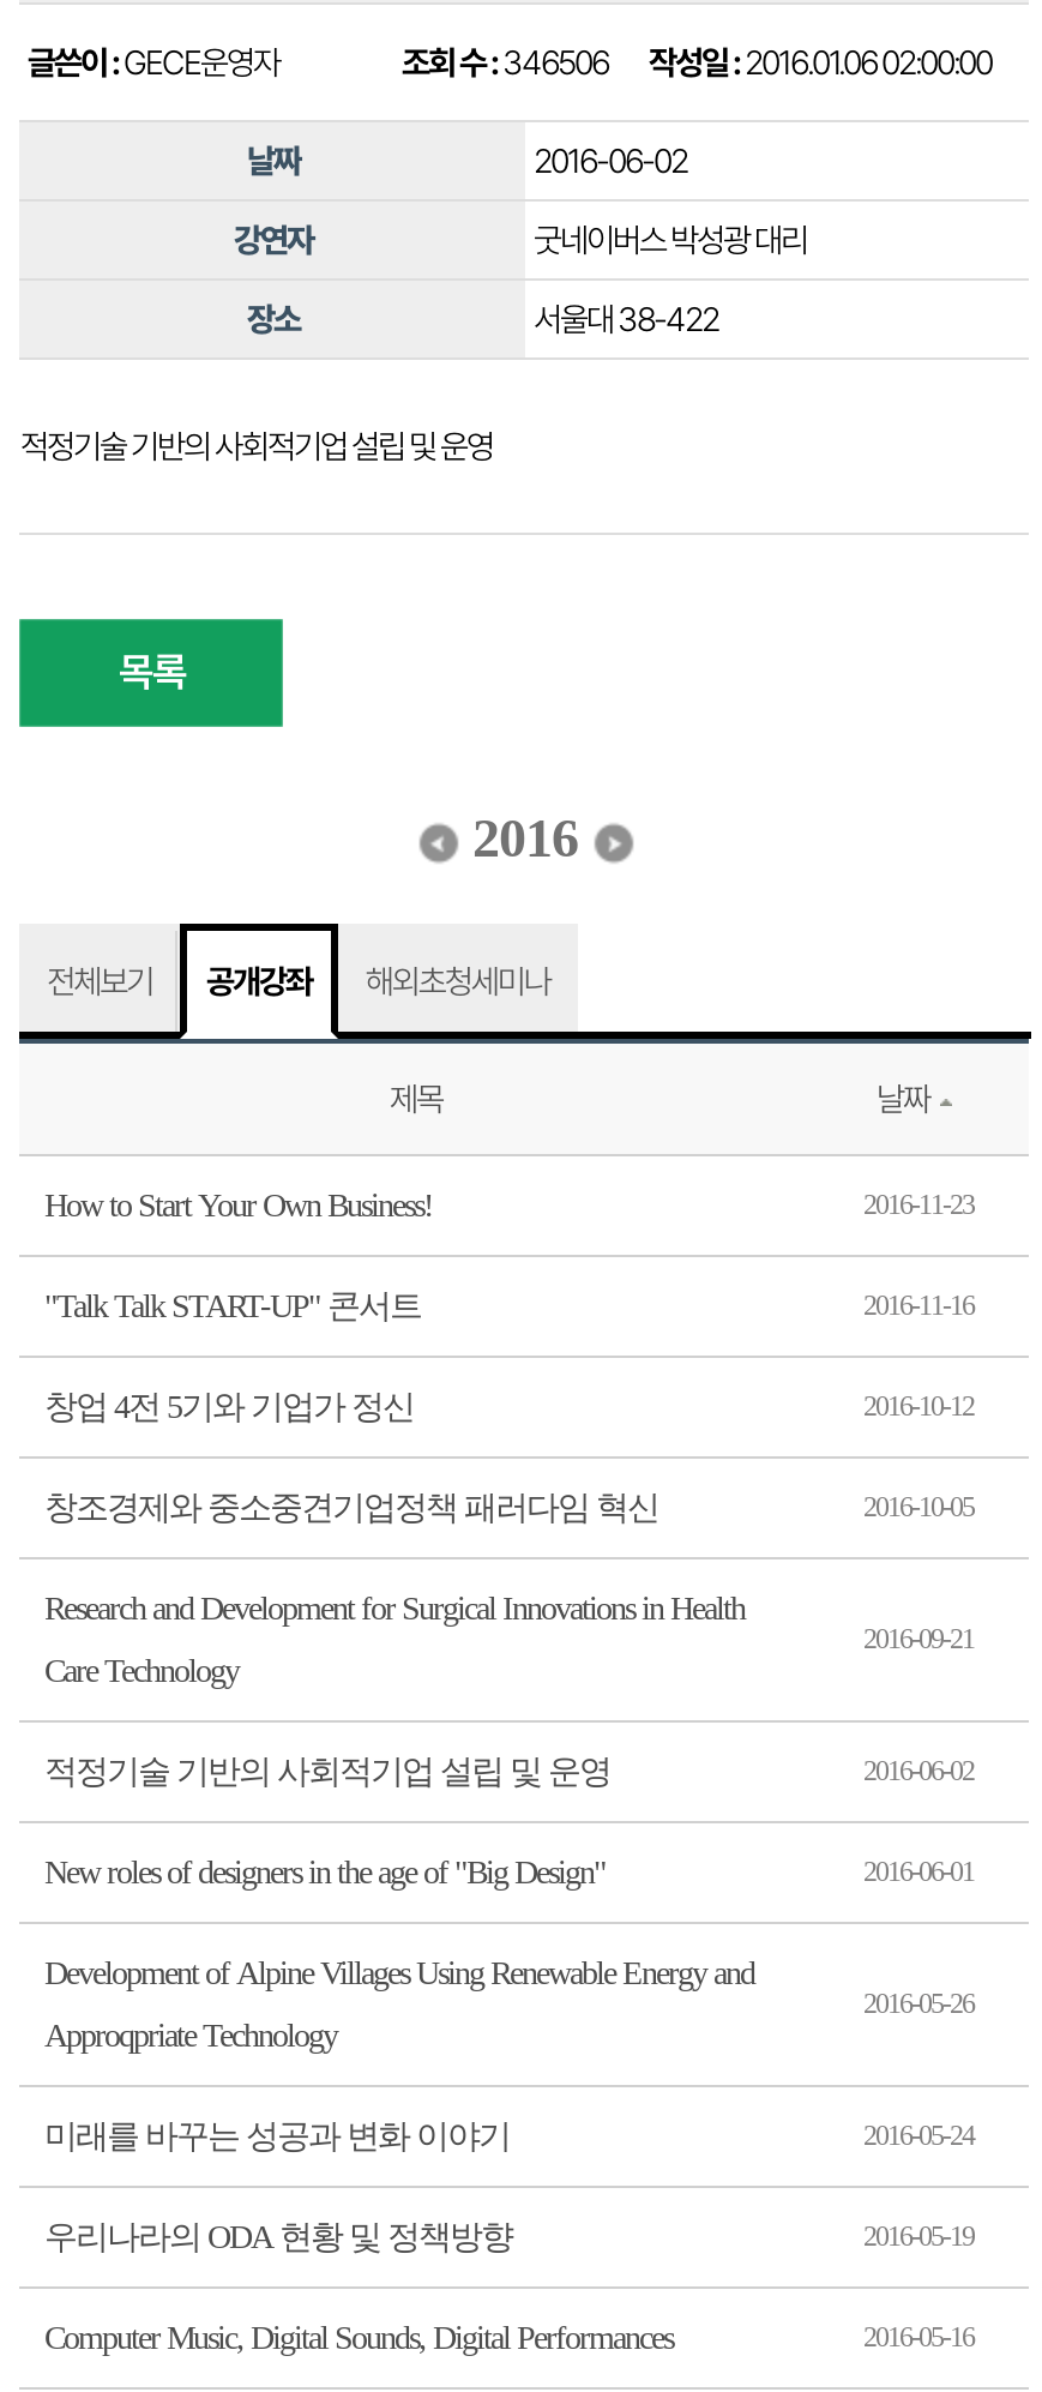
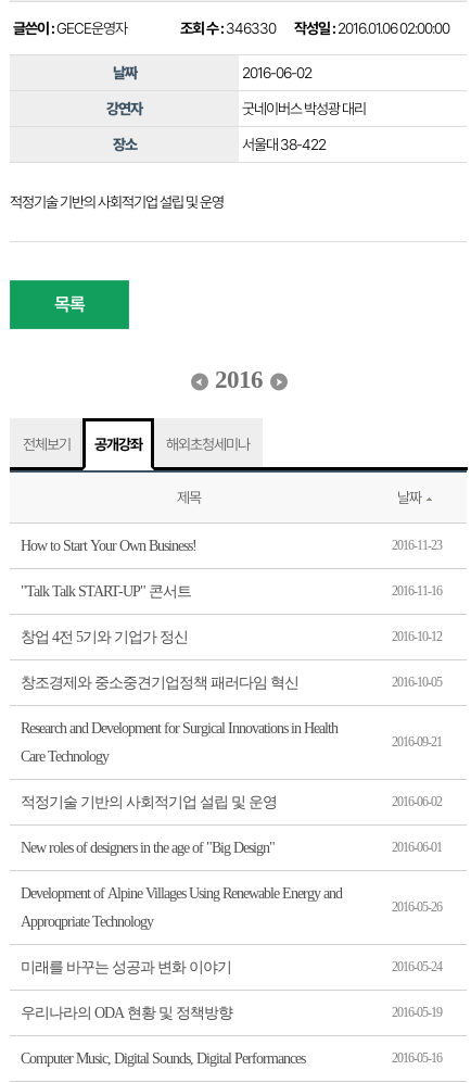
[401,43,991,82] 조회 수 : 346506 작성일 : 2016.01.06 02:00:00 -> [181,20,450,37] 조회 수 : 346330 작성일 : 2016.01.06 02:00:00

